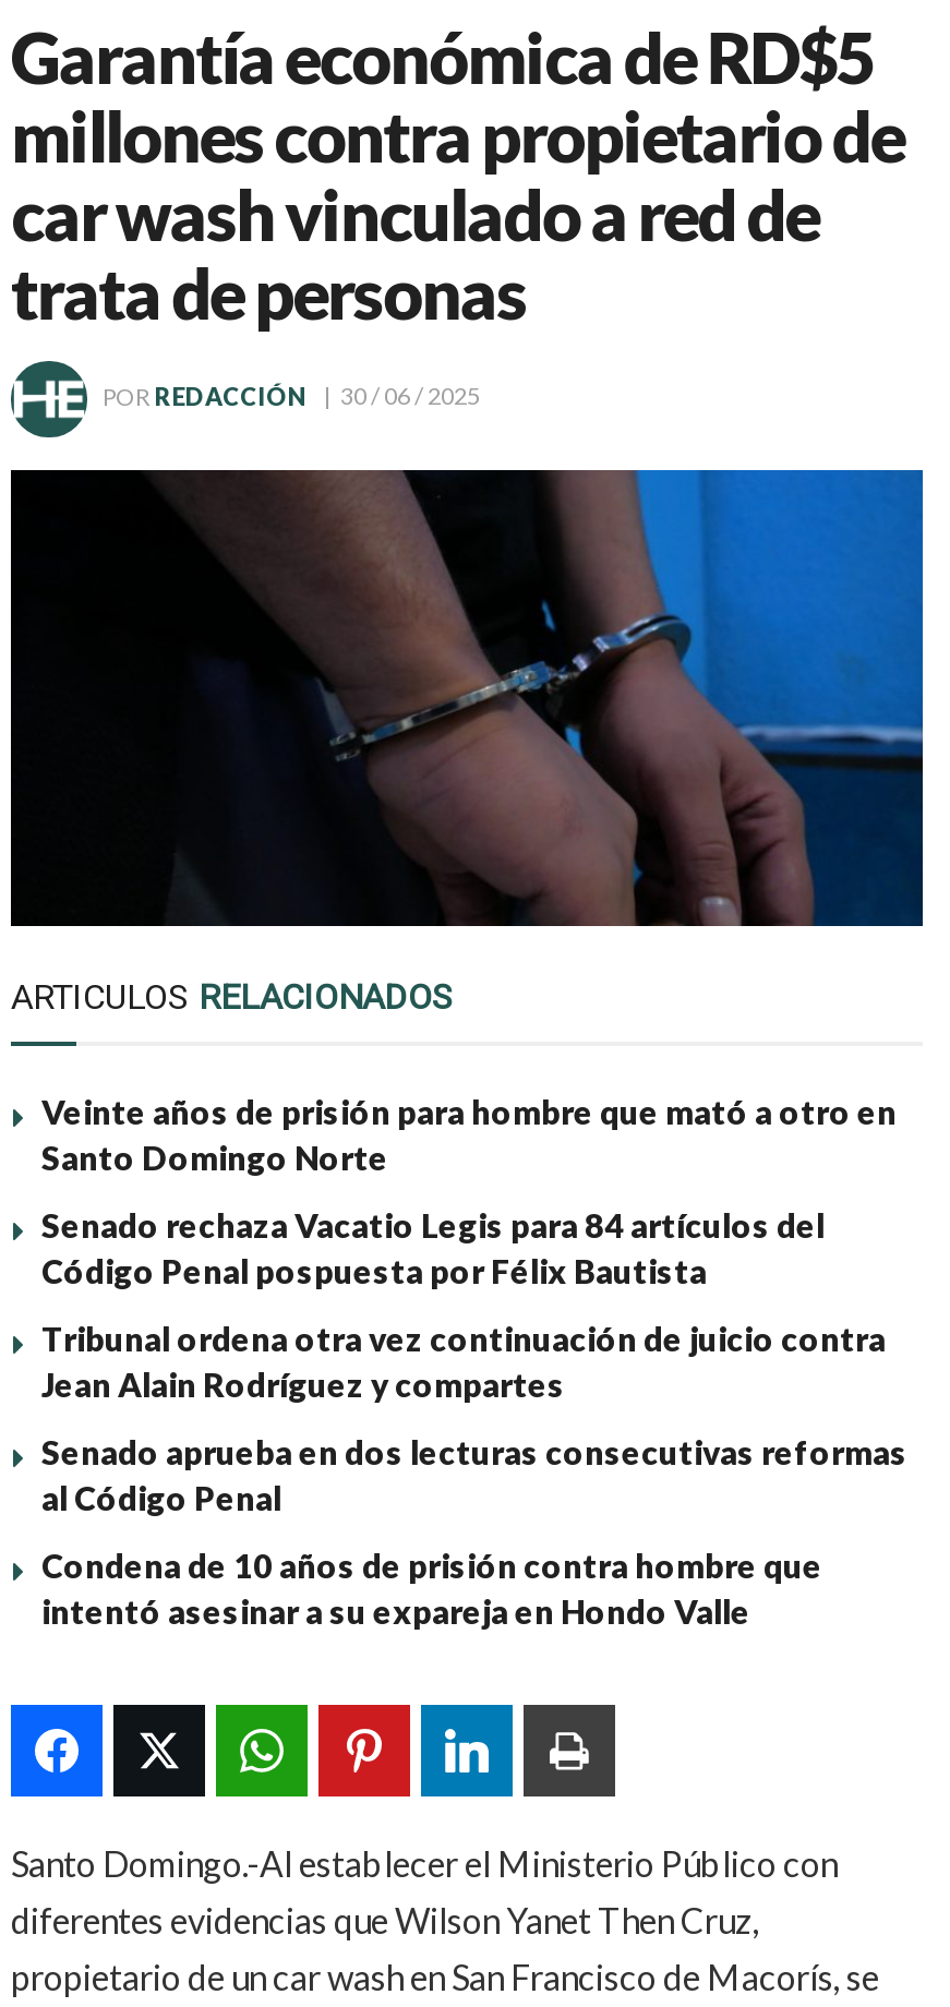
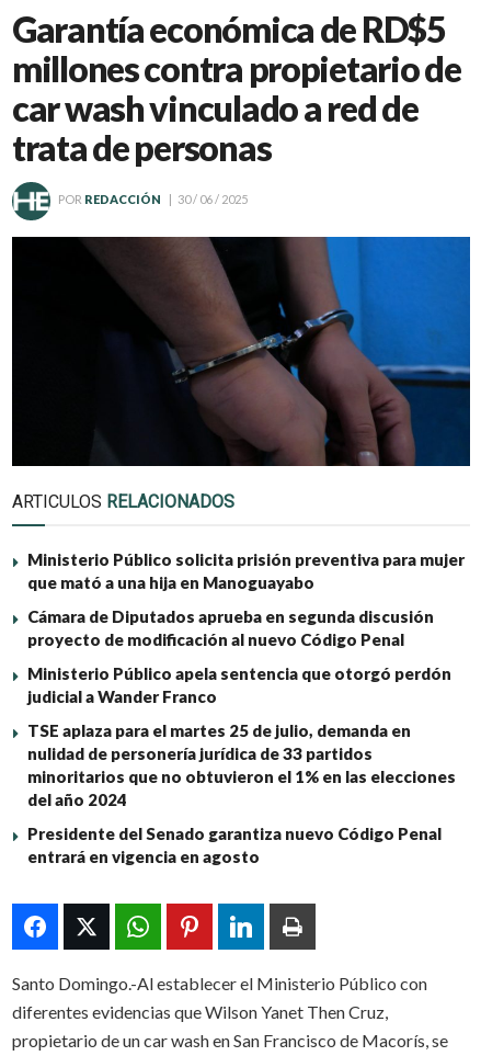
[41,1091,897,1176] Veinte años de prisión para hombre que mató a otro en | Santo Domingo Norte -> [27,549,465,592] Ministerio Público solicita prisión preventiva para mujer | que mató a una hija en Manoguayabo
[41,1205,825,1290] Senado rechaza Vacatio Legis para 84 artículos del | Código Penal pospuesta por Félix Bautista -> [27,606,434,649] Cámara de Diputados aprueba en segunda discusión | proyecto de modificación al nuevo Código Penal
[41,1318,886,1403] Tribunal ordena otra vez continuación de juicio contra | Jean Alain Rodríguez y compartes -> [27,663,451,706] Ministerio Público apela sentencia que otorgó perdón | judicial a Wander Franco
[41,1432,907,1517] Senado aprueba en dos lecturas consecutivas reformas | al Código Penal -> [27,720,456,809] TSE aplaza para el martes 25 de julio, demanda en | nulidad de personería jurídica de 33 partidos | minoritarios que no obtuvieron el 1% en las elecciones | del año 2024
[41,1545,822,1630] Condena de 10 años de prisión contra hombre que | intentó asesinar a su expareja en Hondo Valle -> [27,823,442,866] Presidente del Senado garantiza nuevo Código Penal | entrará en vigencia en agosto

